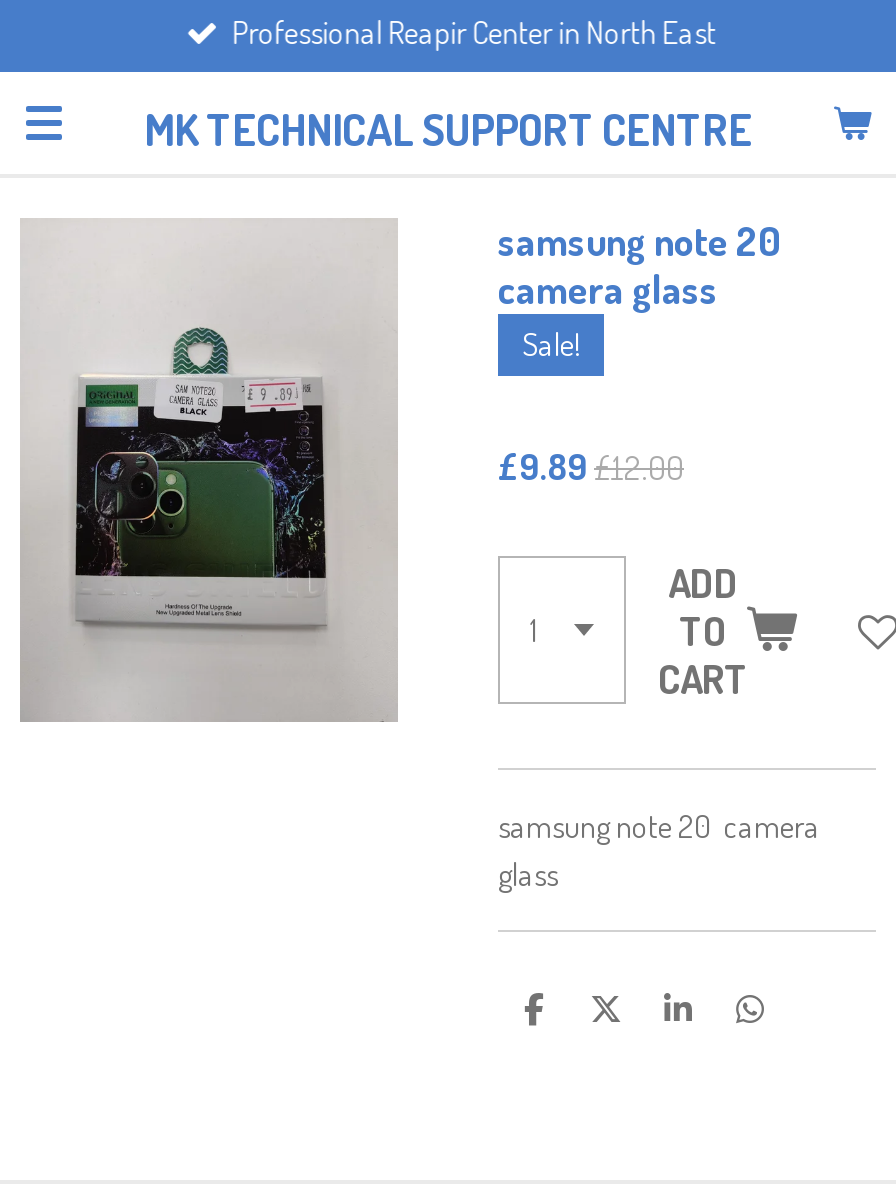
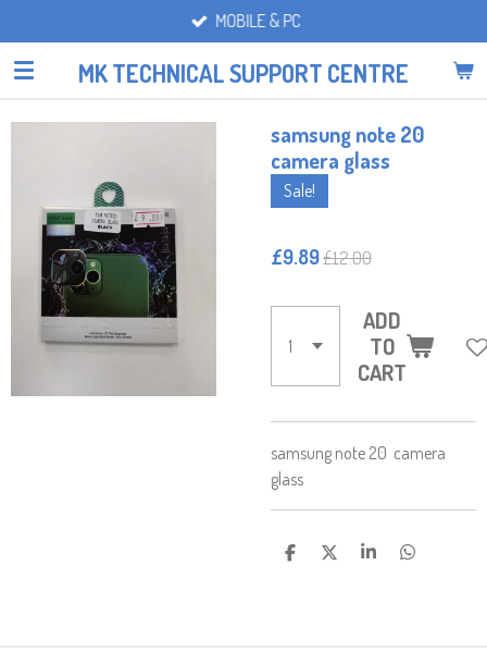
[232,12,716,52] Professional Reapir Center in North East -> [215,10,300,32] MOBILE & PC

